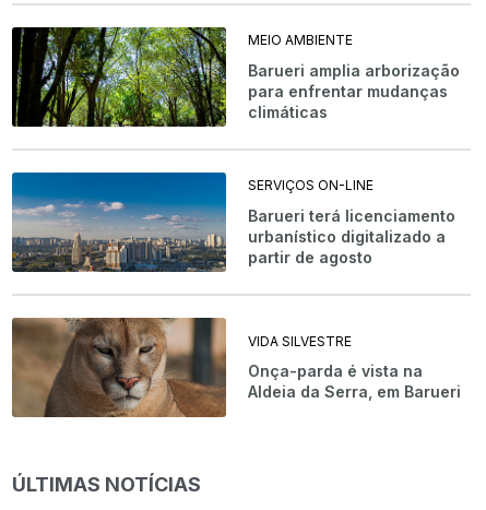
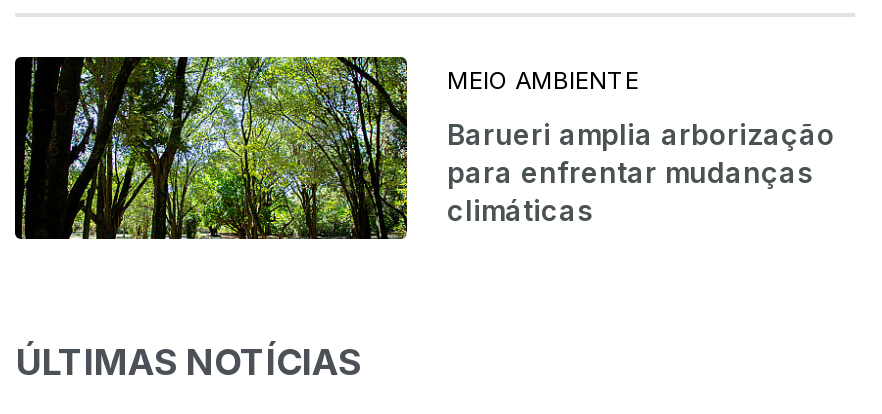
[11,171,455,273] [image] | SERVIÇOS ON-LINE | Barueri terá licenciamento | urbanístico digitalizado a | partir de agosto -> none
[11,317,461,417] [image] | VIDA SILVESTRE | Onça-parda é vista na | Aldeia da Serra, em Barueri -> none

